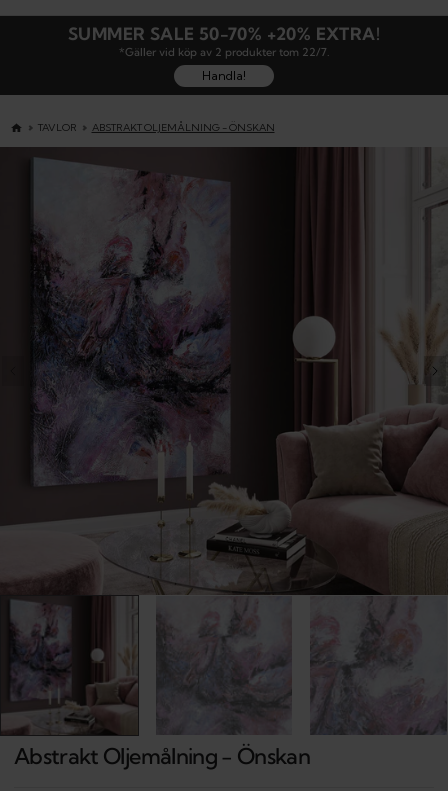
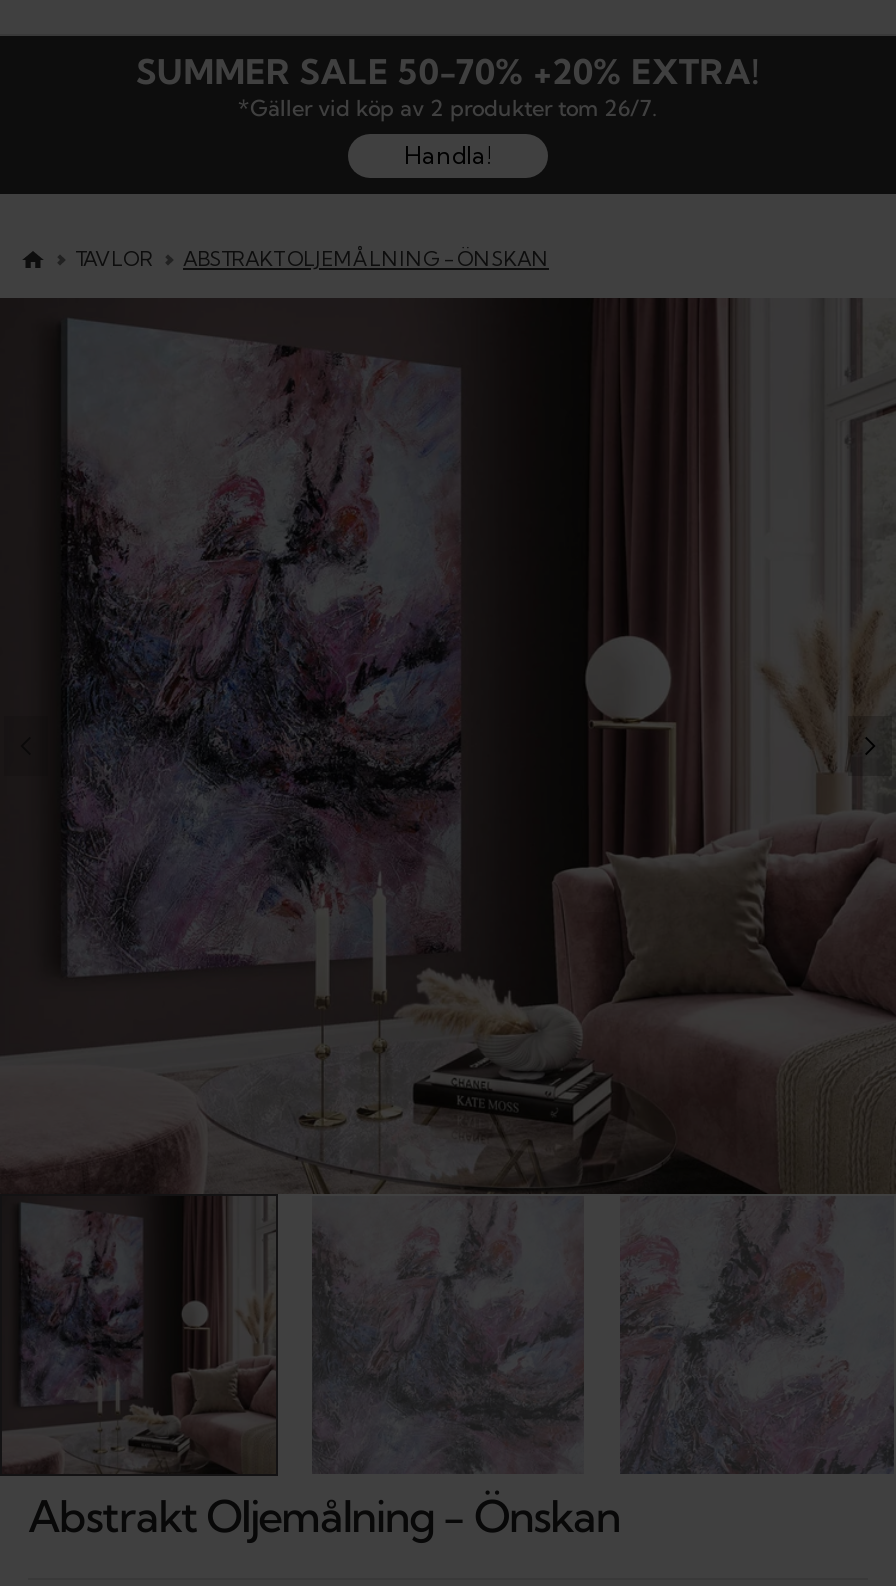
[118,45,329,59] *Gäller vid köp av 2 produkter tom 22/7. -> [238,94,658,122] *Gäller vid köp av 2 produkter tom 26/7.

